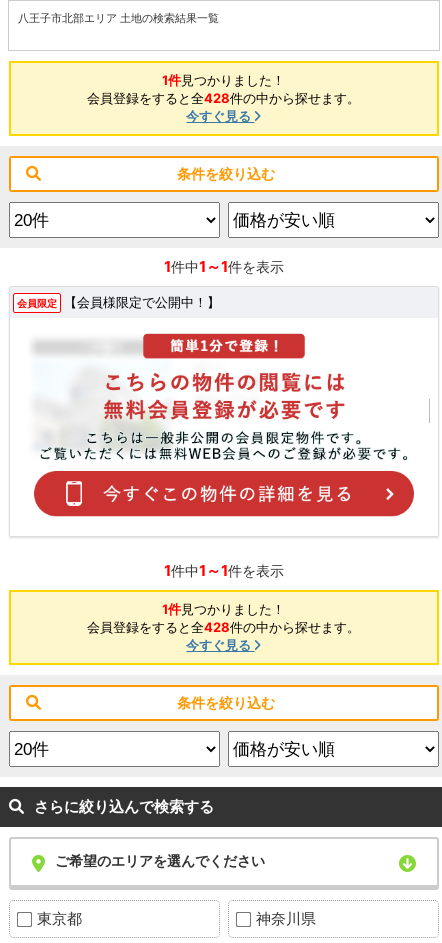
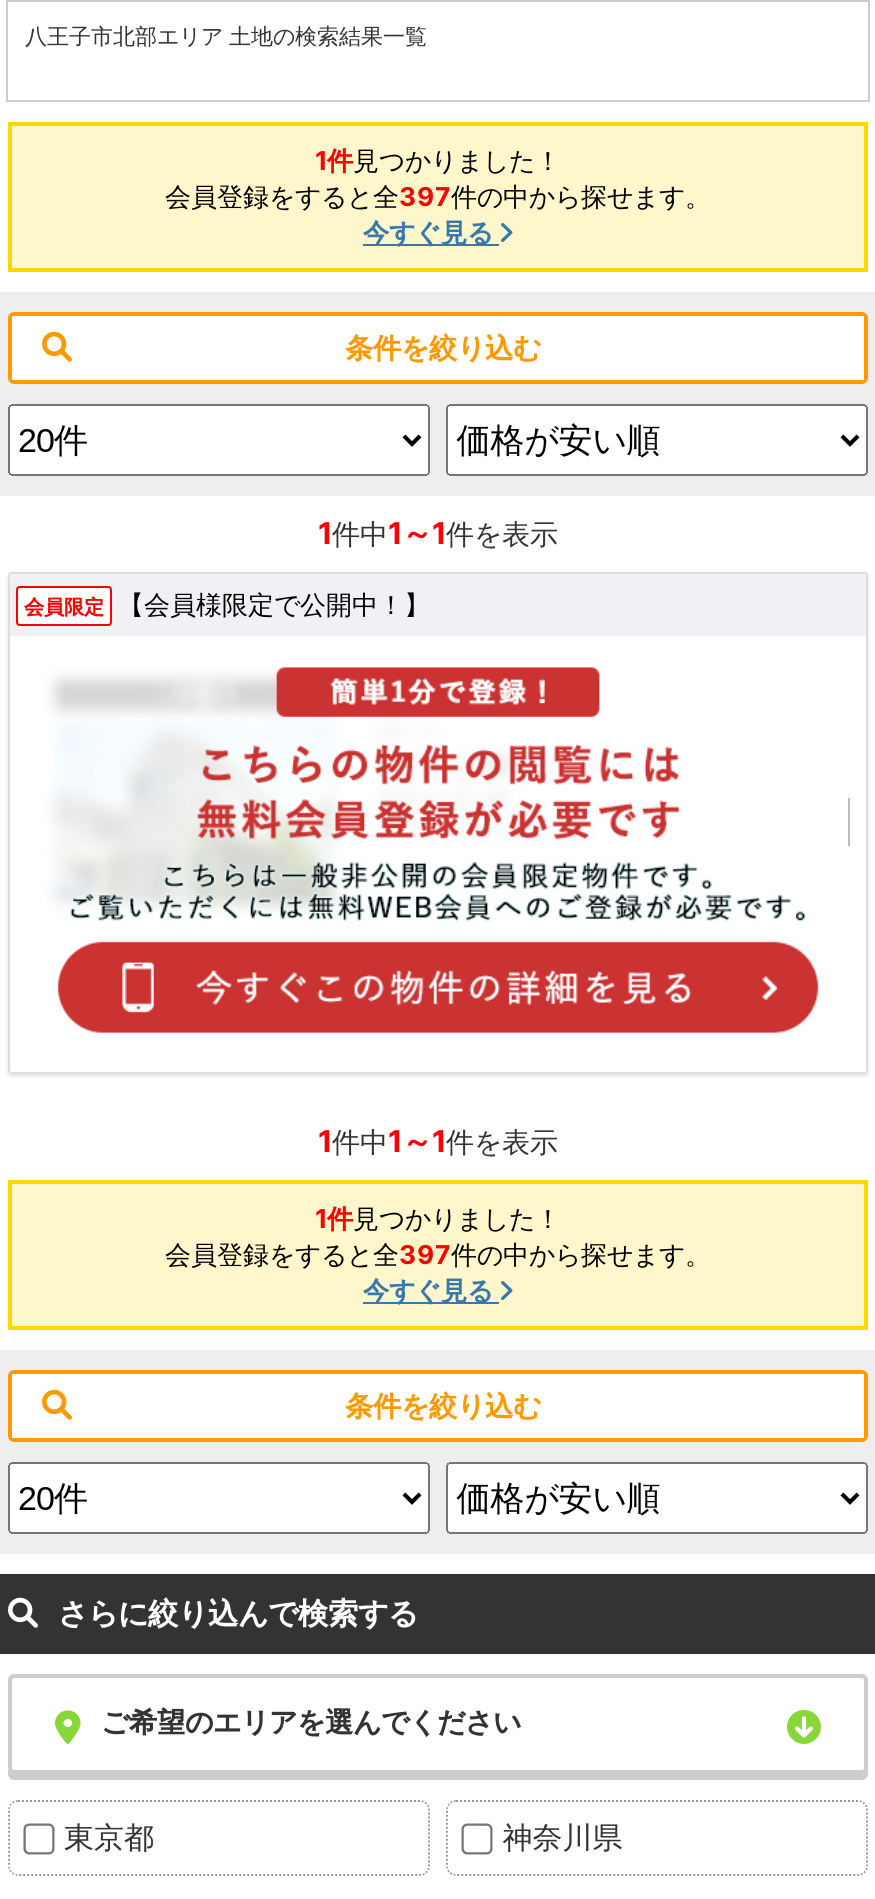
[87,90,360,106] 会員登録をすると全428件の中から探せます。 -> [165,180,711,212] 会員登録をすると全397件の中から探せます。
[87,619,360,635] 会員登録をすると全428件の中から探せます。 -> [165,1238,711,1270] 会員登録をすると全397件の中から探せます。

